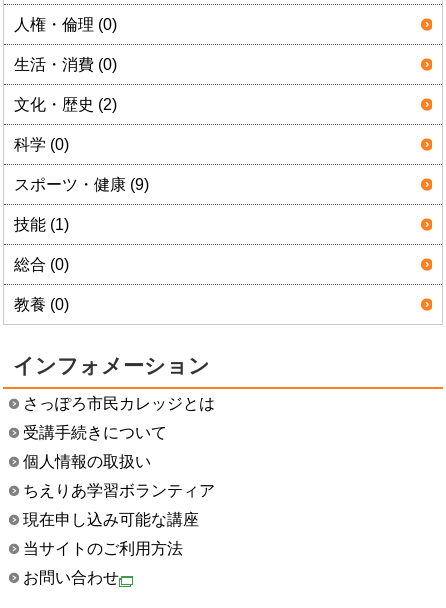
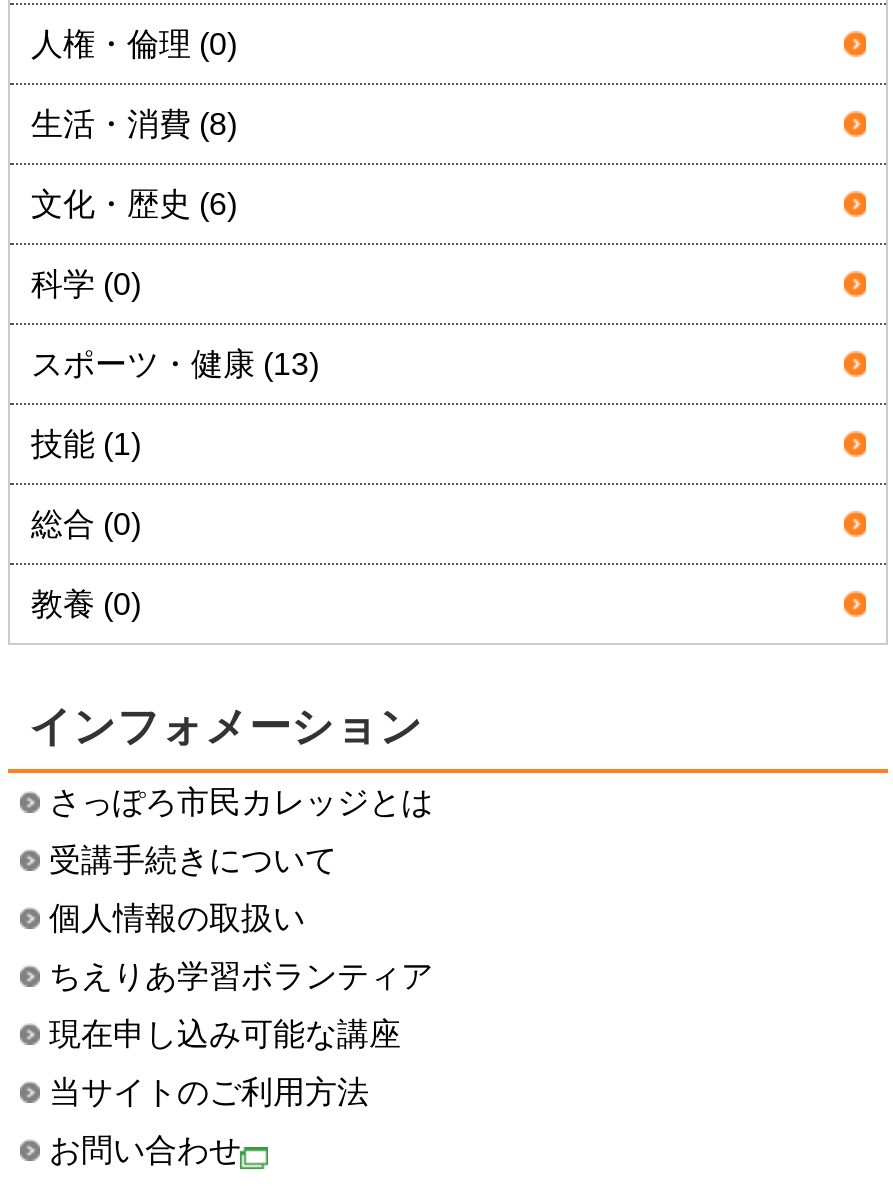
[14,56,117,73] 生活・消費 (0) -> [31,107,237,141] 生活・消費 (8)
[14,96,117,113] 文化・歴史 (2) -> [31,187,237,221] 文化・歴史 (6)
[14,176,149,193] スポーツ・健康 (9) -> [31,347,319,381] スポーツ・健康 (13)

